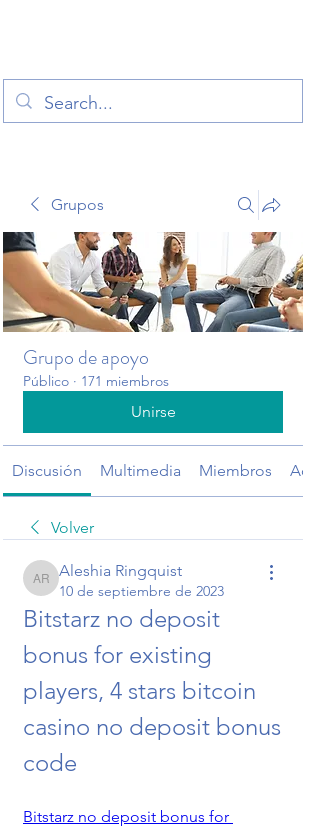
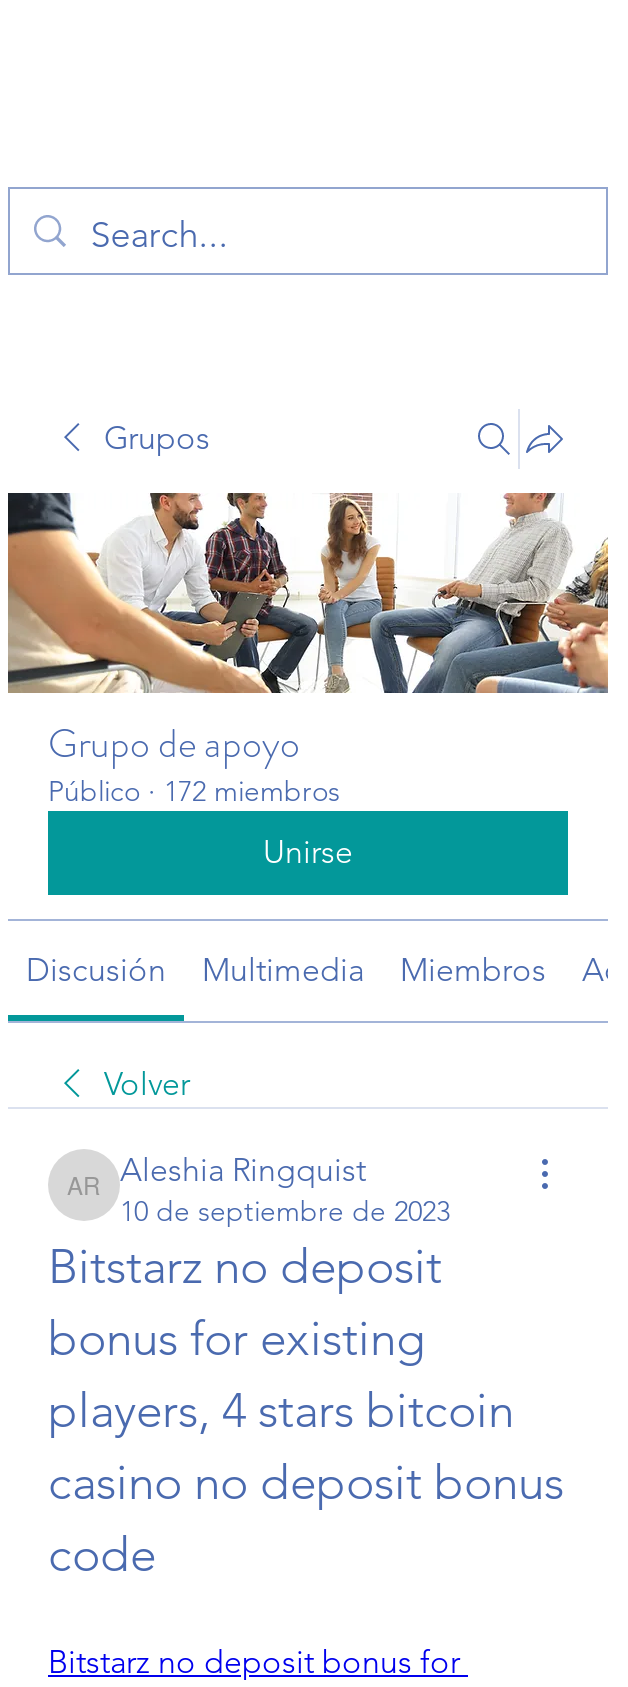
[23,372,169,390] Público · 171 miembros -> [48,773,340,809] Público · 172 miembros

